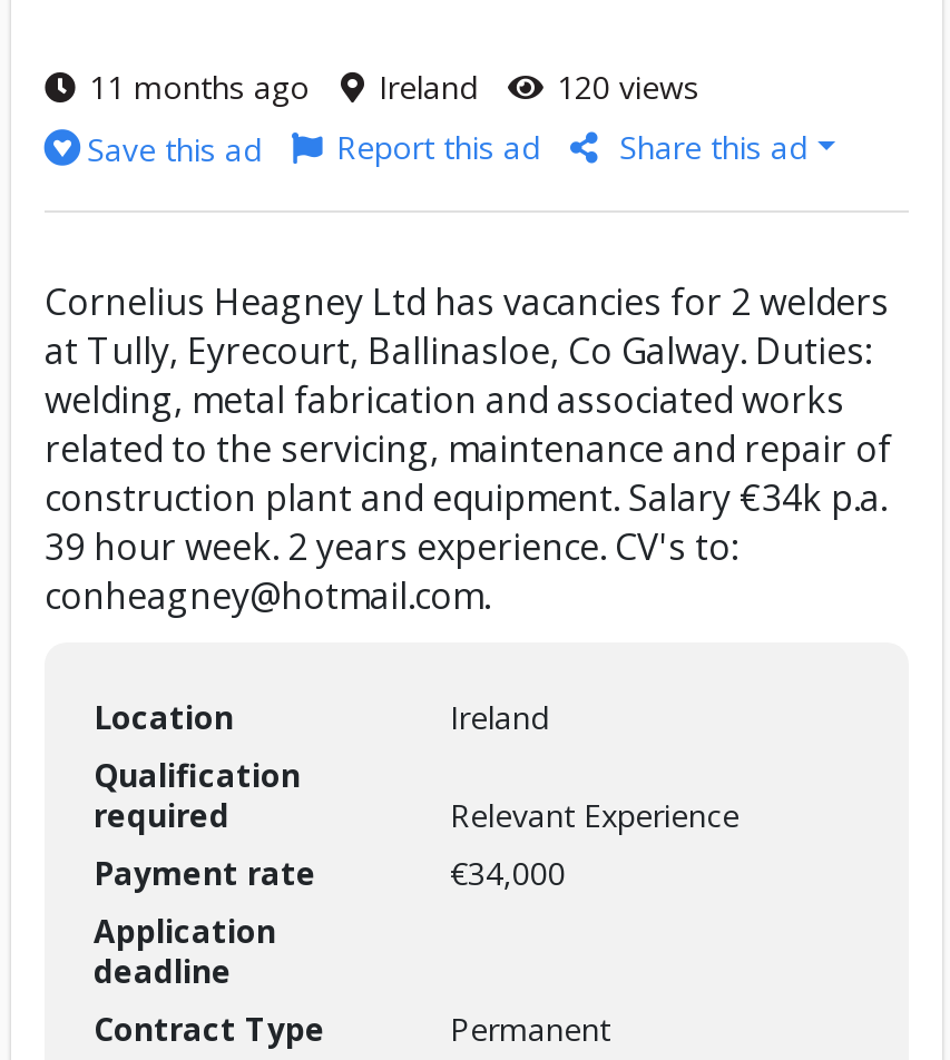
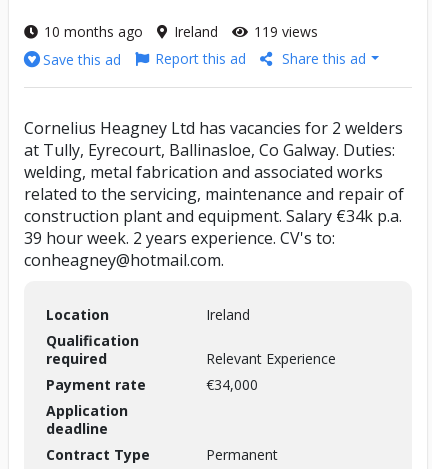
[89,65,310,108] 11 months ago -> [44,22,143,41] 10 months ago
[557,65,699,108] 120 views -> [254,22,318,41] 119 views

